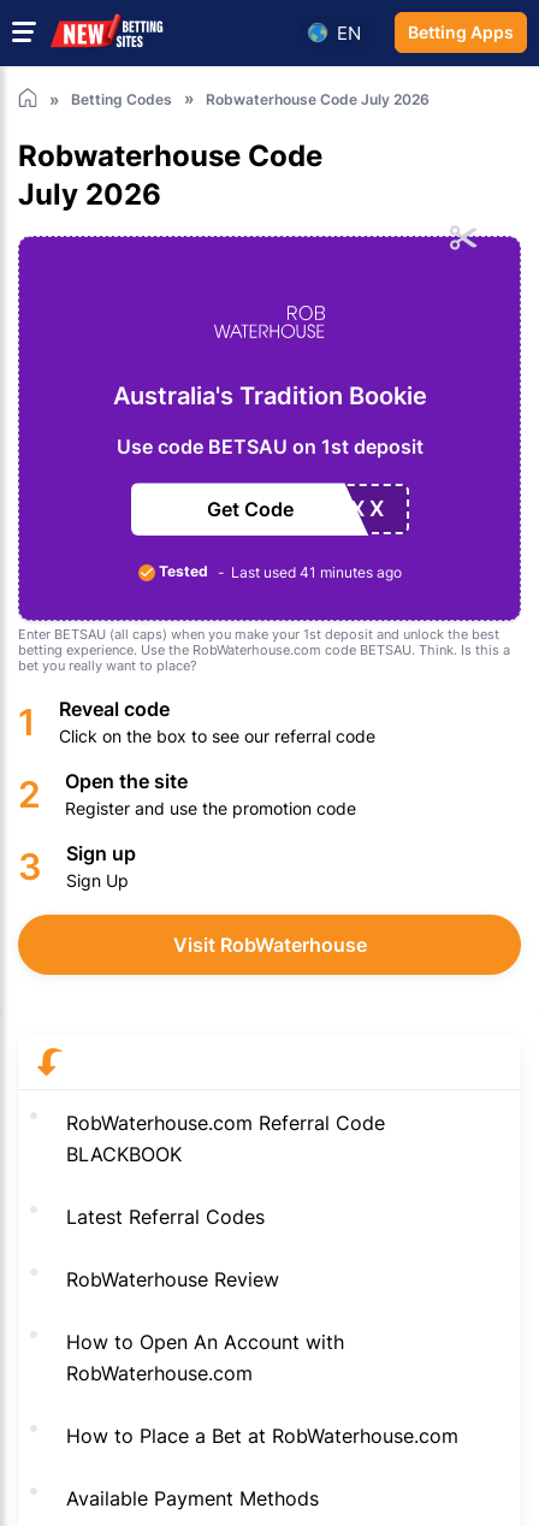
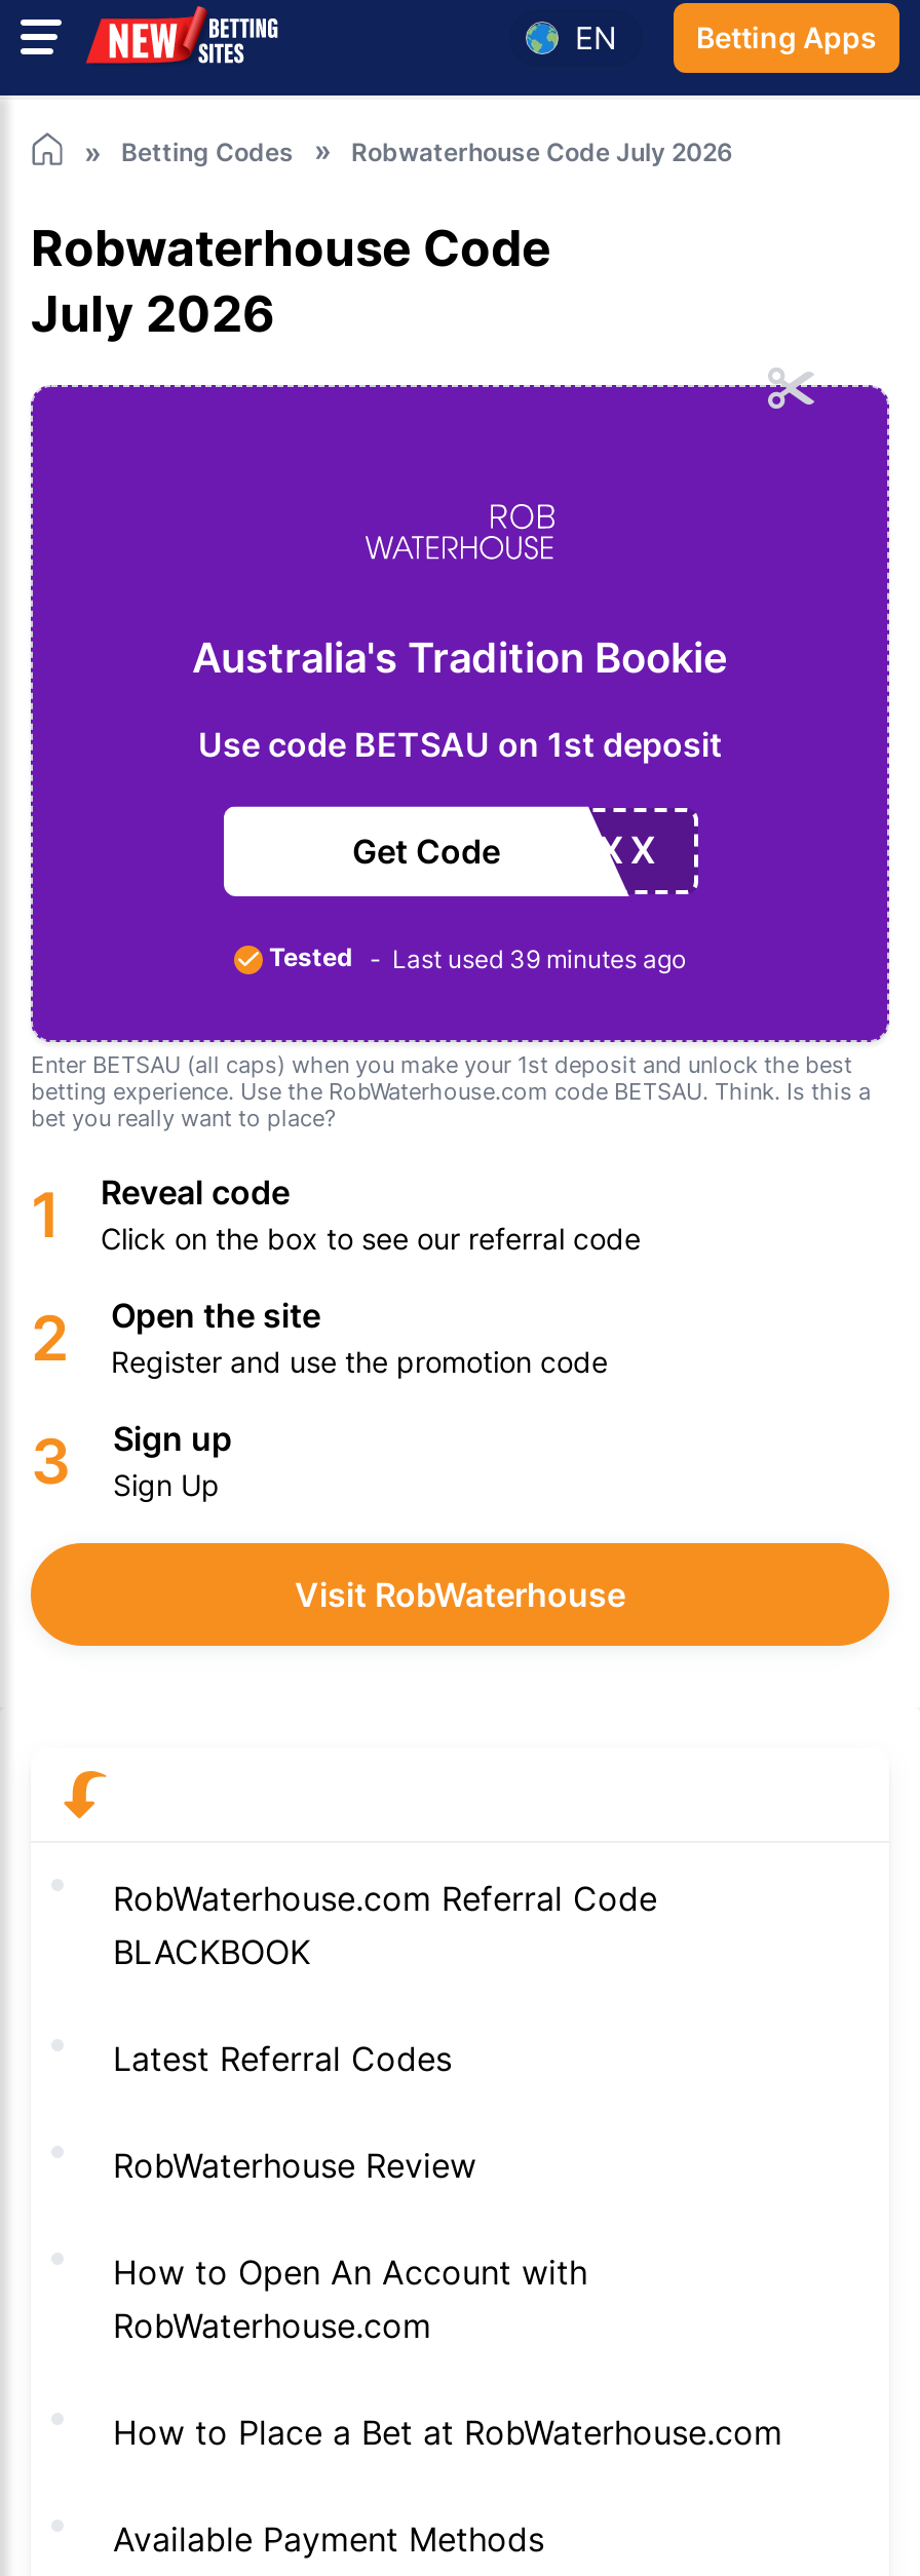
[230,563,401,581] Last used 41 minutes ago -> [392,943,686,974] Last used 39 minutes ago

